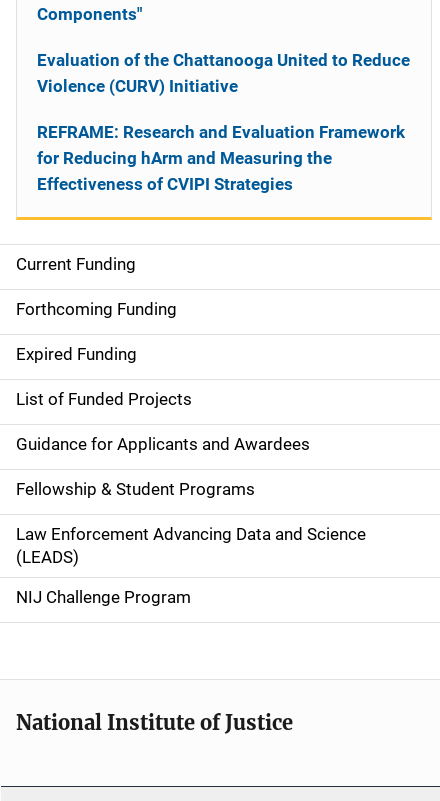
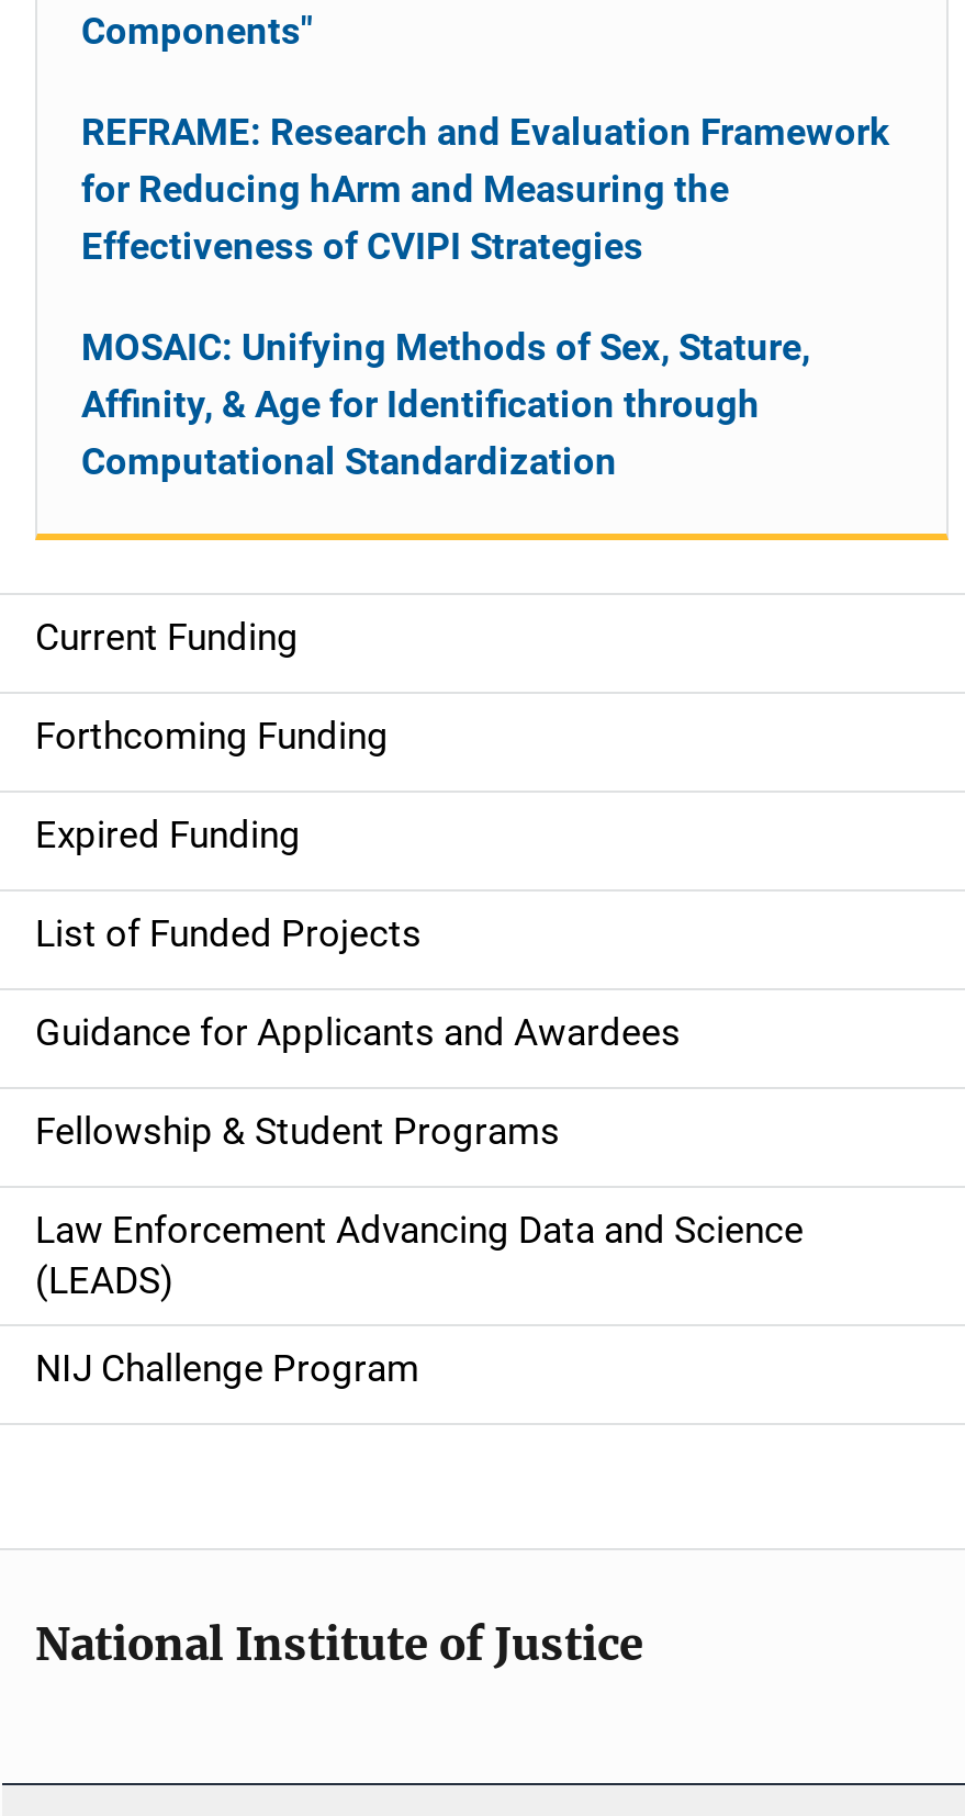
[37,50,410,96] Evaluation of the Chattanooga United to Reduce | Violence (CURV) Initiative -> none
moved [37,122,405,194] -> [81,110,889,268]: REFRAME: Research and Evaluation Framework | for Reducing hArm and Measuring the | Effectiveness of CVIPI Strategies
none -> [81,325,810,483] MOSAIC: Unifying Methods of Sex, Stature, | Affinity, & Age for Identification through | Computational Standardization

